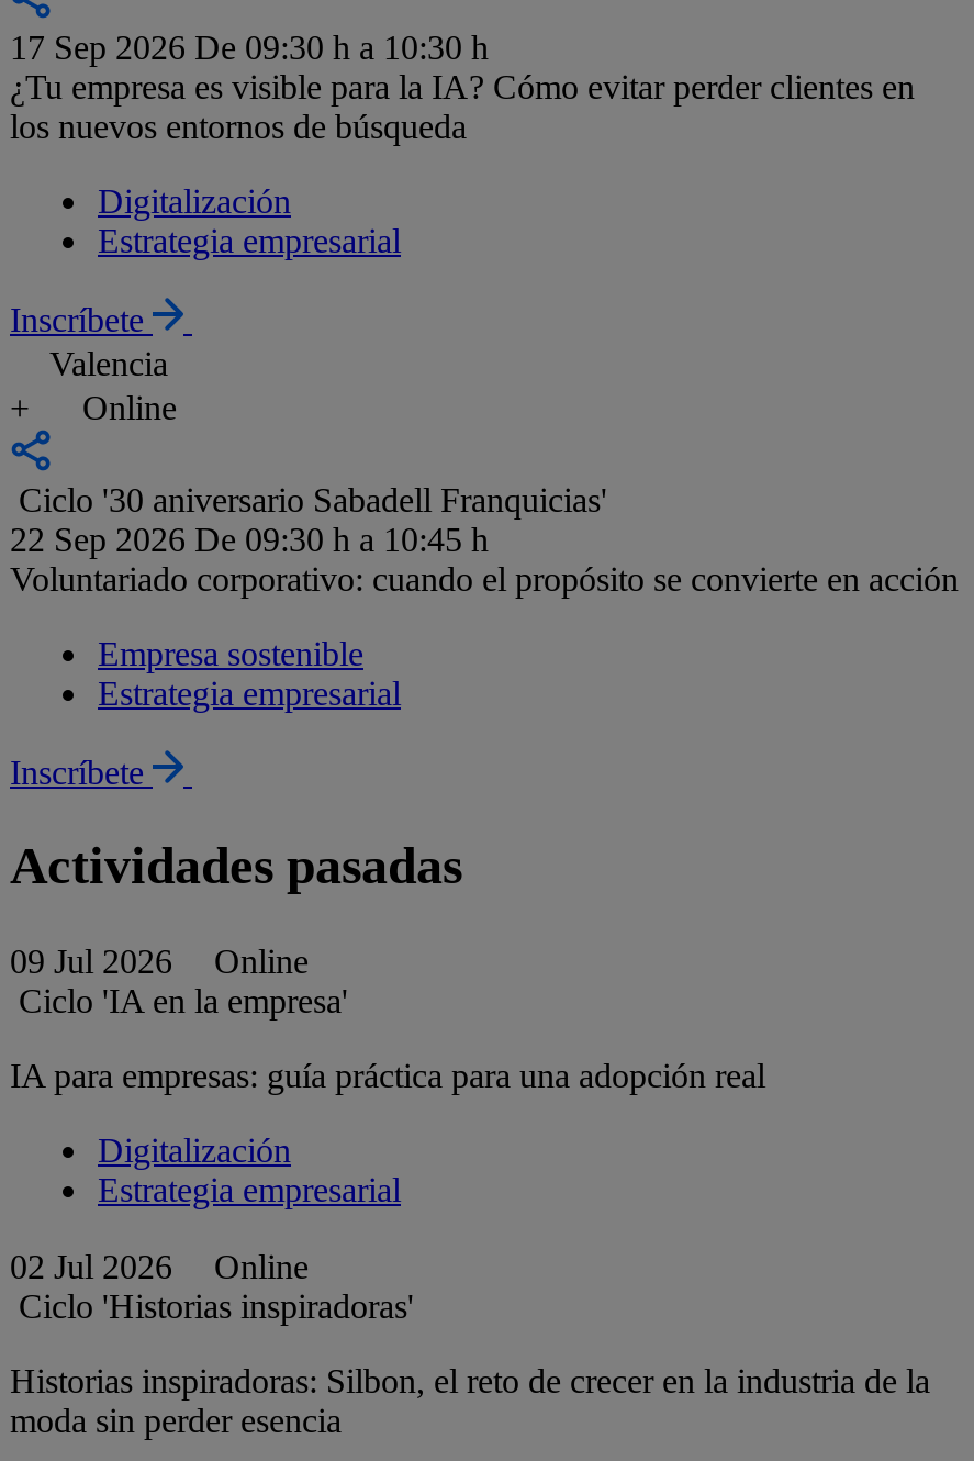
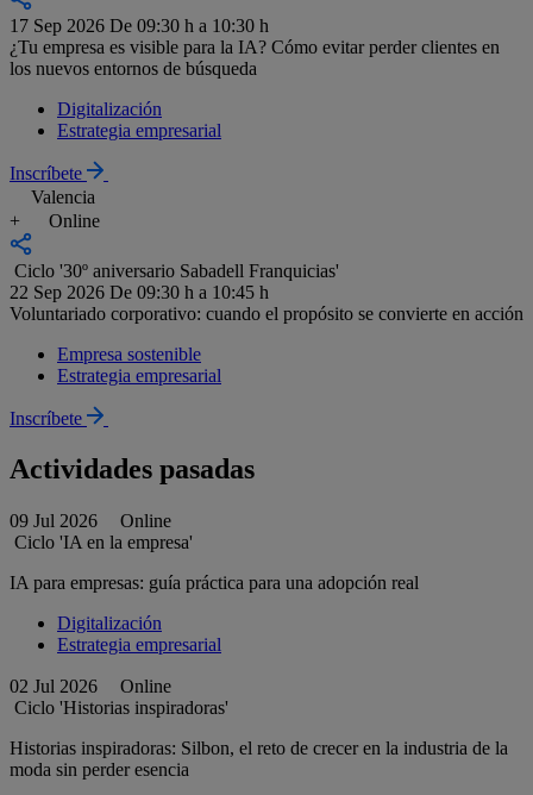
[19,482,607,519] Ciclo '30 aniversario Sabadell Franquicias' -> [14,261,339,281] Ciclo '30º aniversario Sabadell Franquicias'

